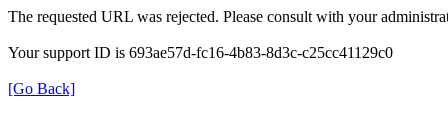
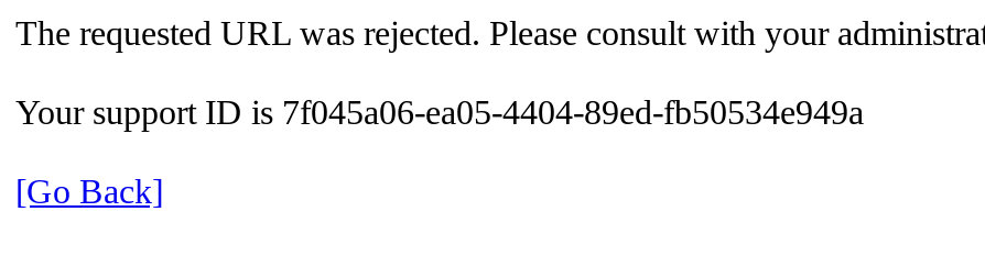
[8,44,393,61] Your support ID is 693ae57d-fc16-4b83-8d3c-c25cc41129c0 -> [15,93,864,131] Your support ID is 7f045a06-ea05-4404-89ed-fb50534e949a

